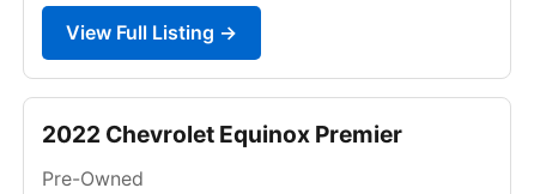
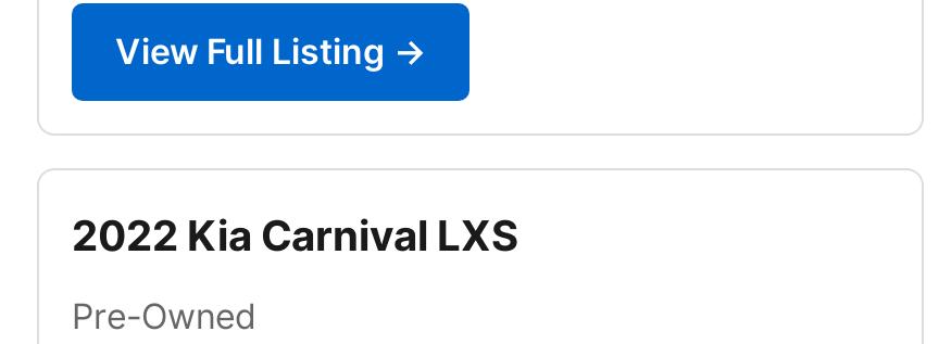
[42,120,402,148] 2022 Chevrolet Equinox Premier -> [72,209,519,261] 2022 Kia Carnival LXS

